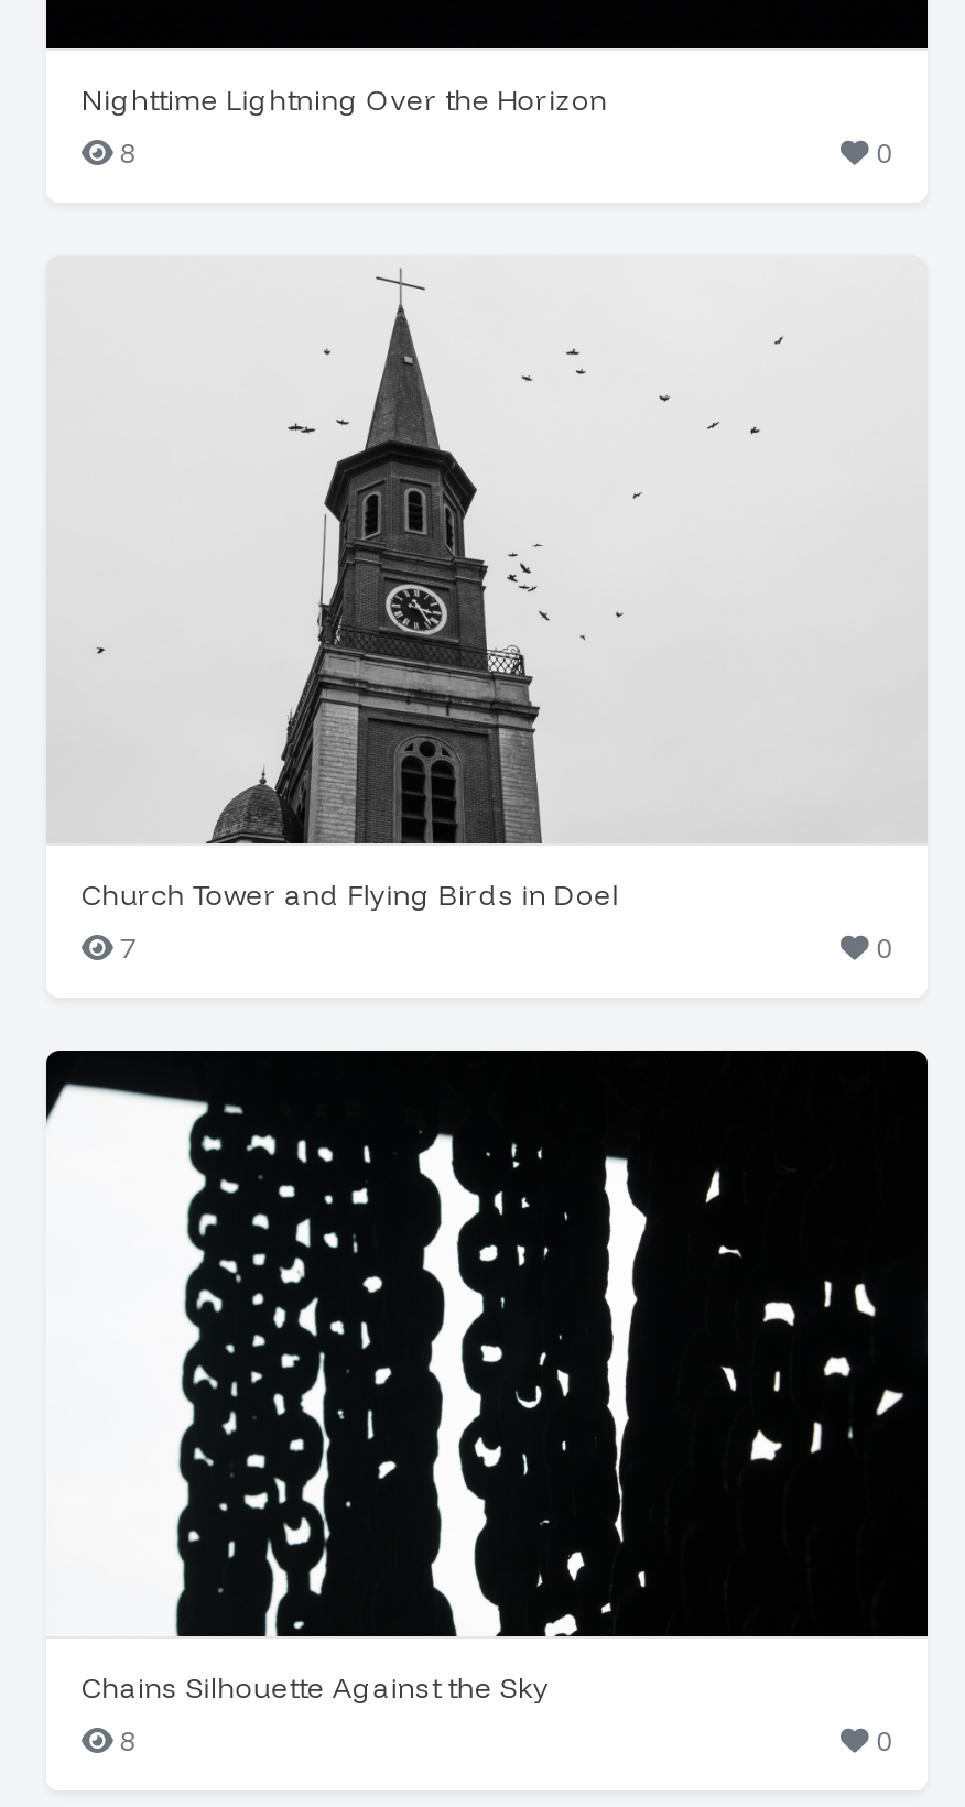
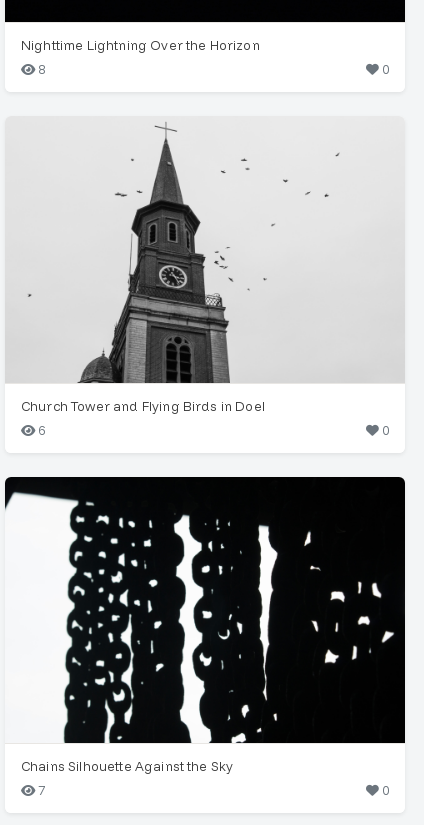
[113,928,135,964] 7 -> [35,422,45,438] 6
[113,1723,135,1758] 8 -> [35,782,45,798] 7

